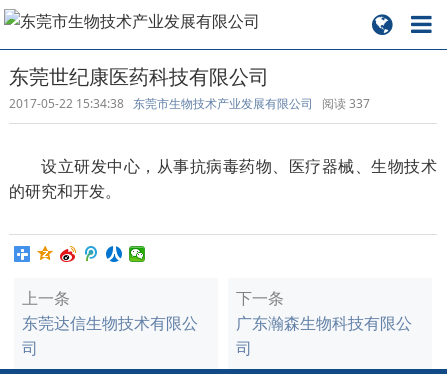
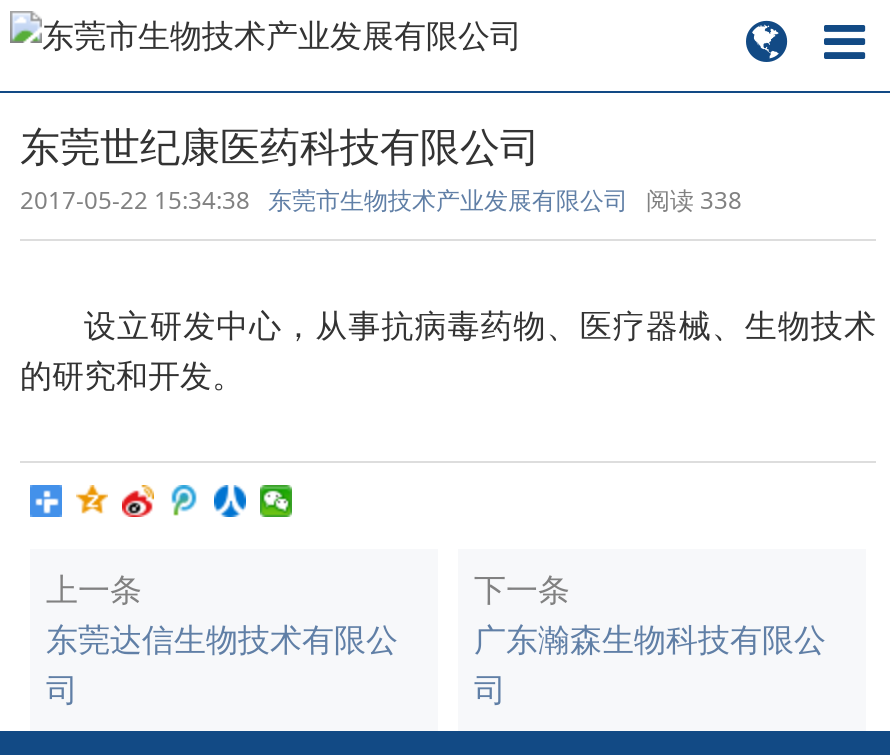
[9,95,370,112] 2017-05-22 15:34:38 东莞市生物技术产业发展有限公司 阅读337 -> [20,183,742,217] 2017-05-22 15:34:38 东莞市生物技术产业发展有限公司 阅读338

